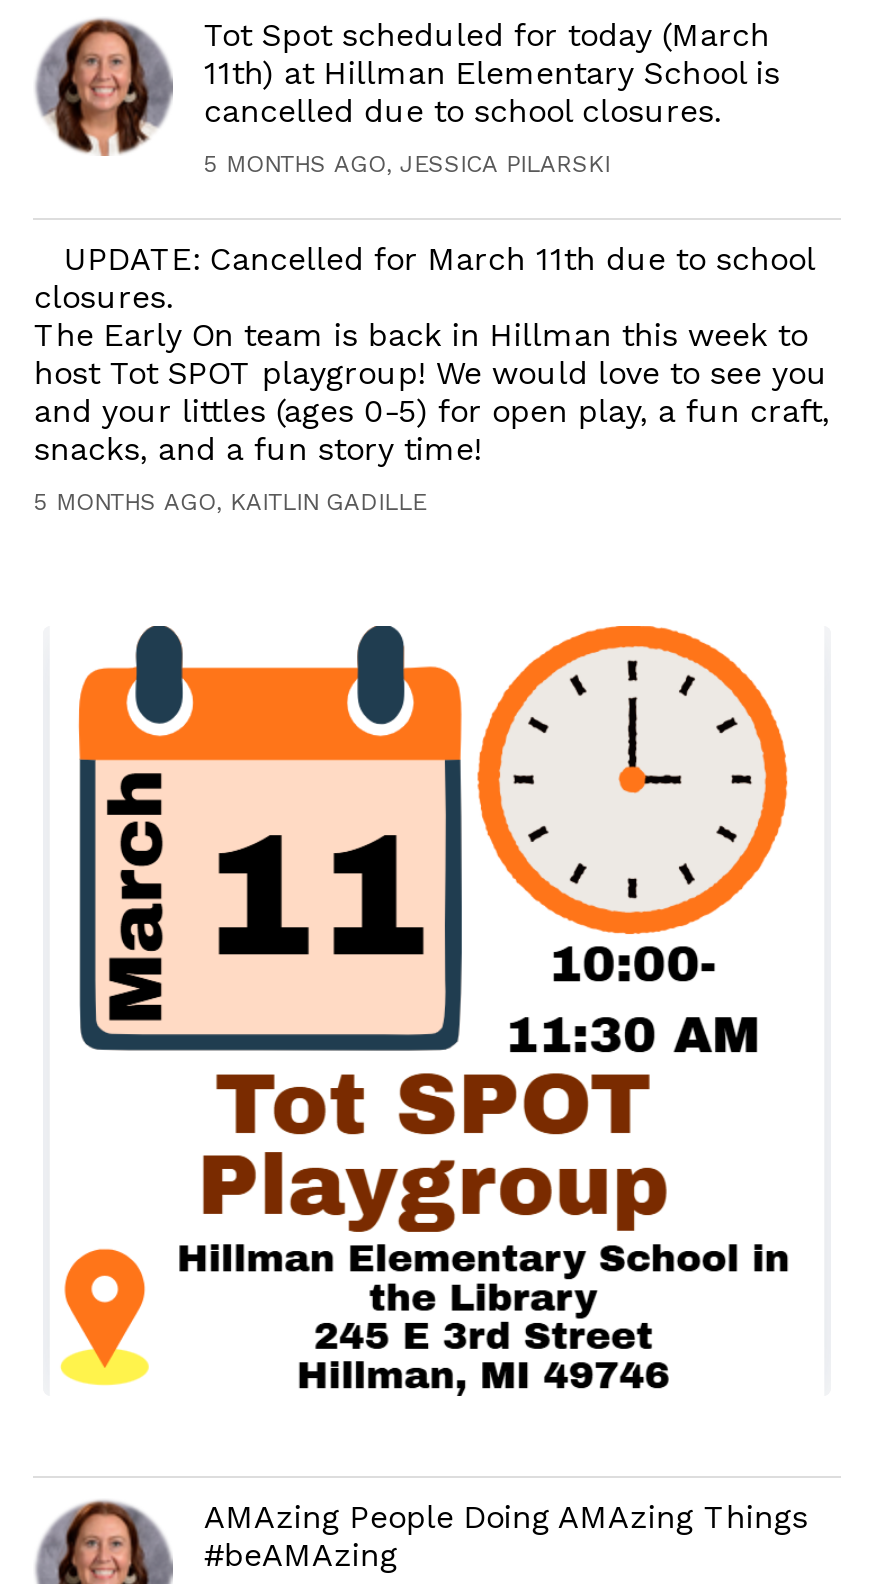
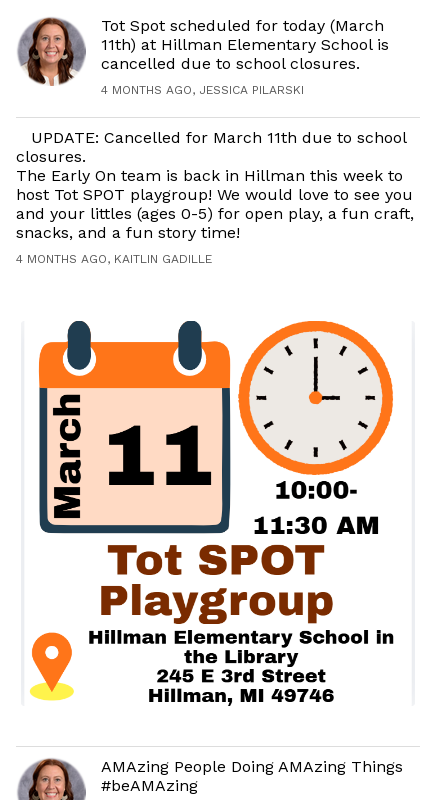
[204,150,610,178] 5 MONTHS AGO, JESSICA PILARSKI -> [101,83,304,97] 4 MONTHS AGO, JESSICA PILARSKI
[34,488,426,516] 5 MONTHS AGO, KAITLIN GADILLE -> [16,252,212,266] 4 MONTHS AGO, KAITLIN GADILLE

